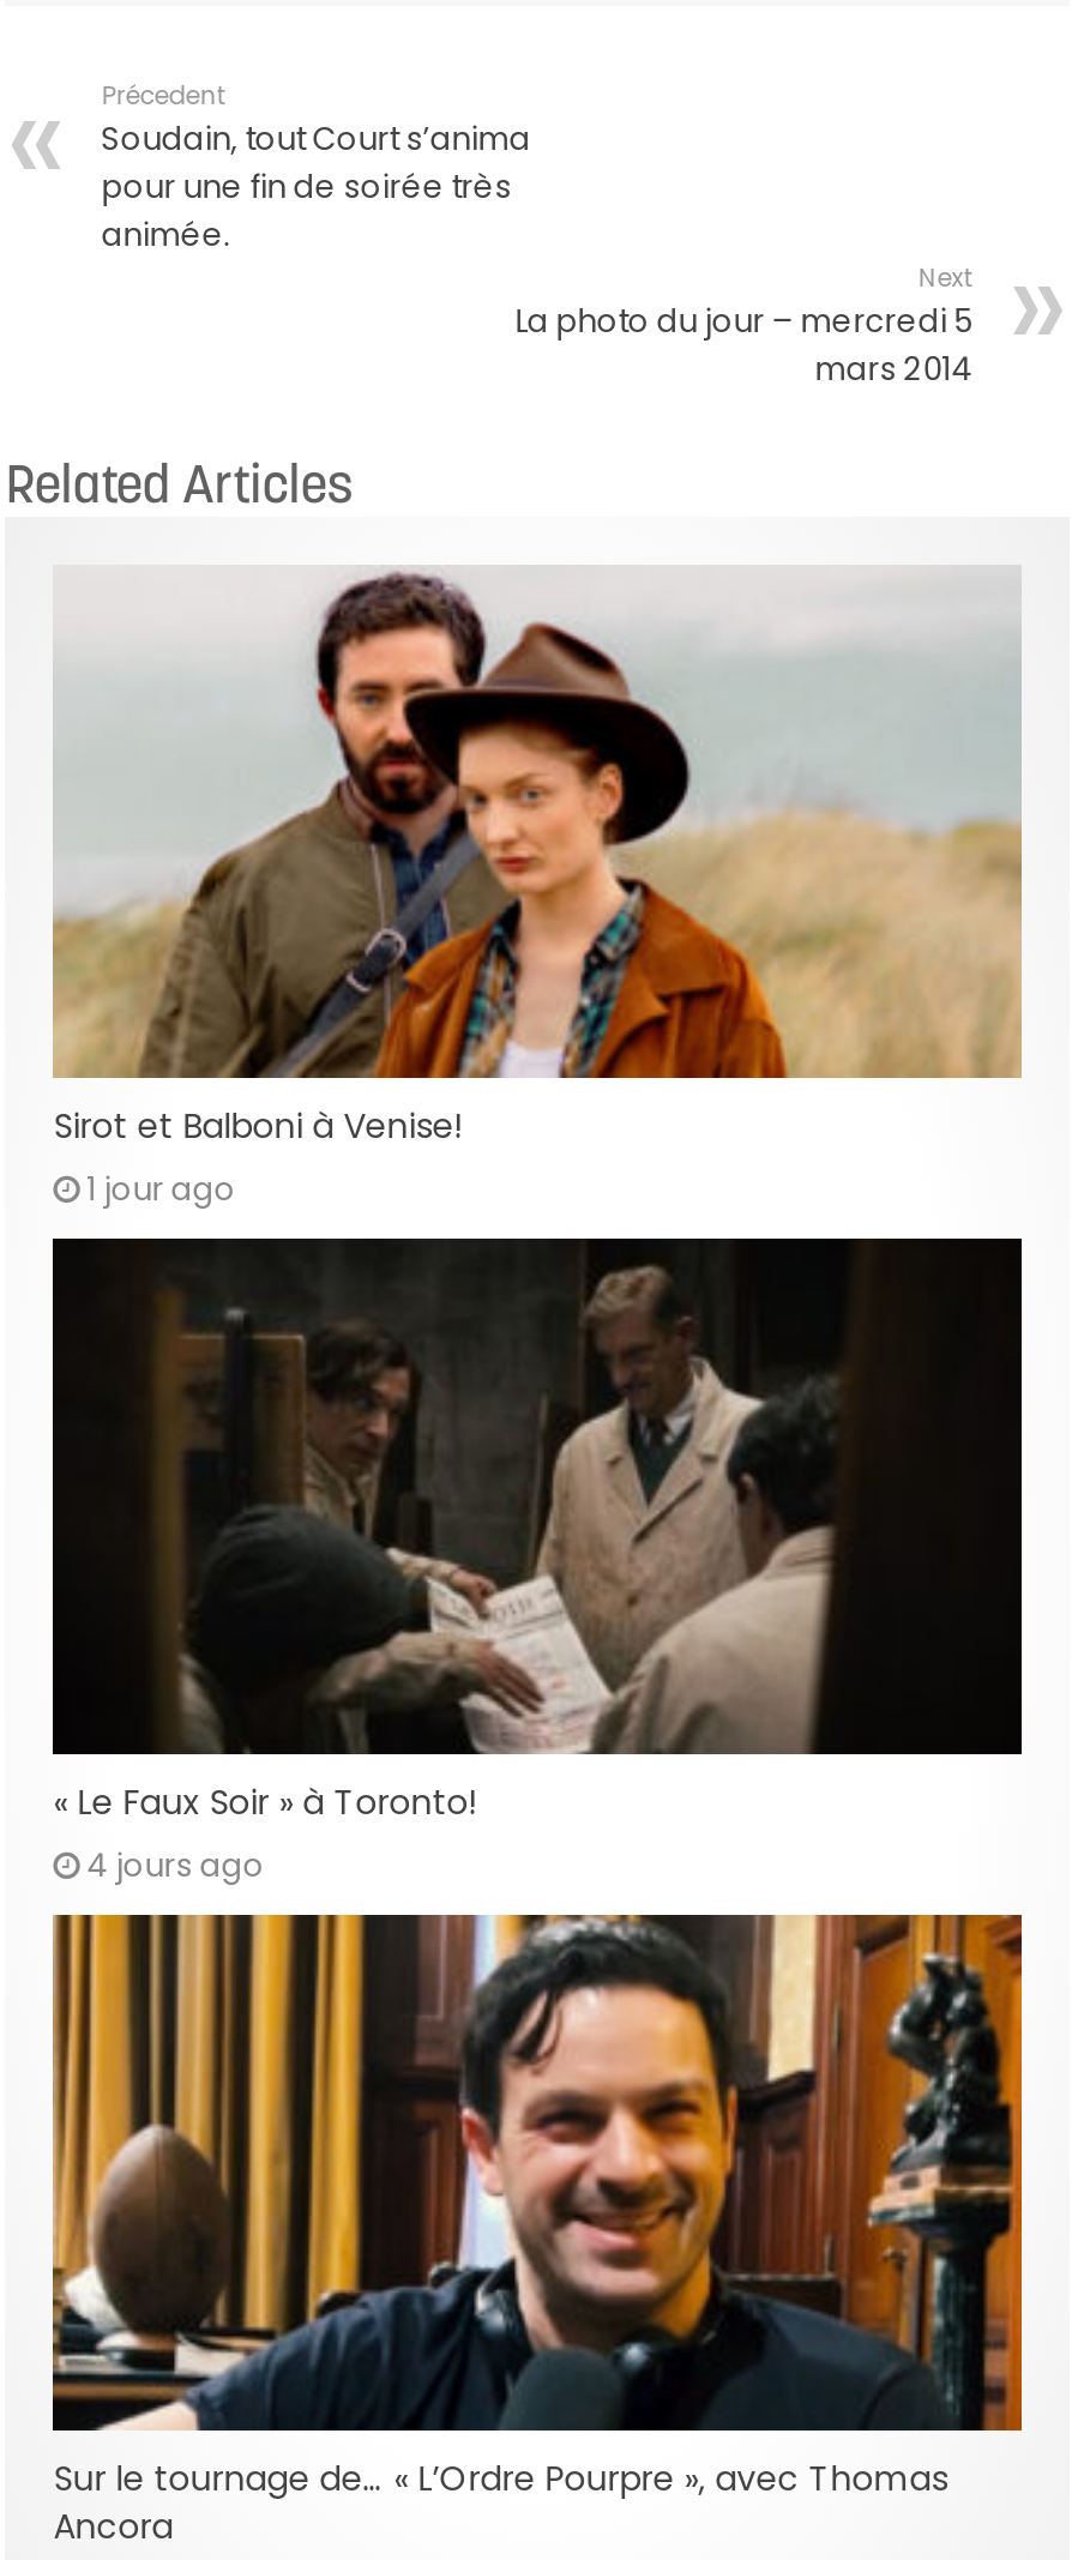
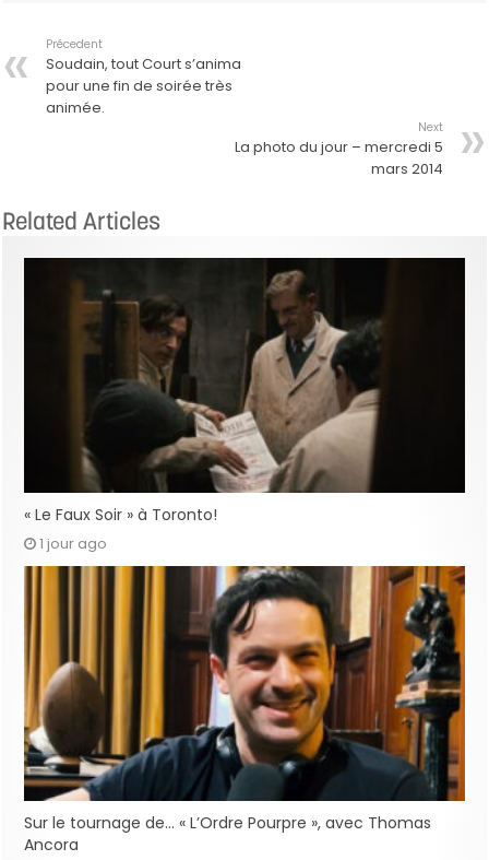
[53,566,1024,1214] [image] | Sirot et Balboni à Venise! | 1 jour ago -> none
[87,1844,264,1889] 4 jours ago -> [40,533,107,554] 1 jour ago

